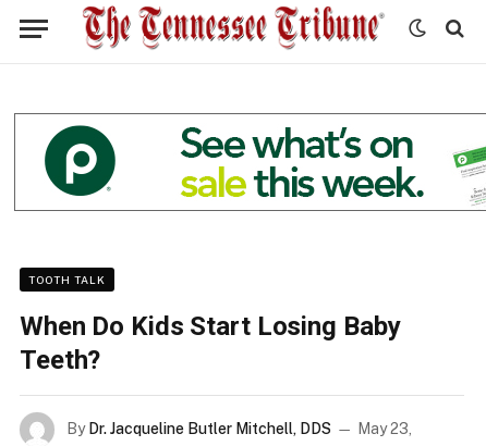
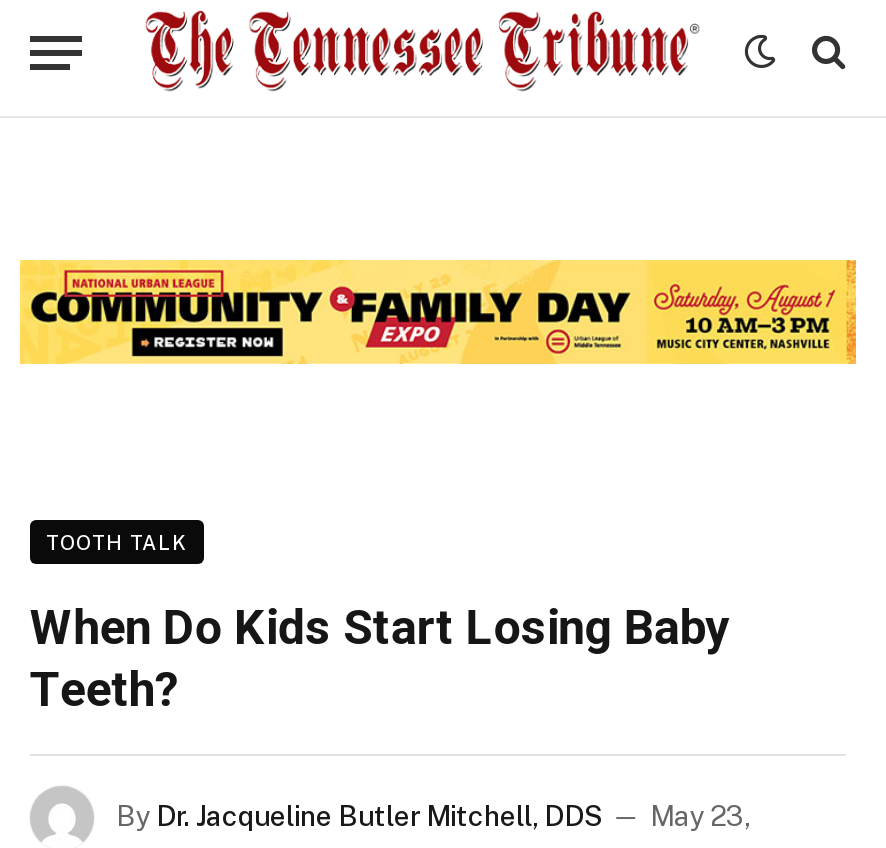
[13,112,483,212] [image] -> [18,236,880,388] [image]

